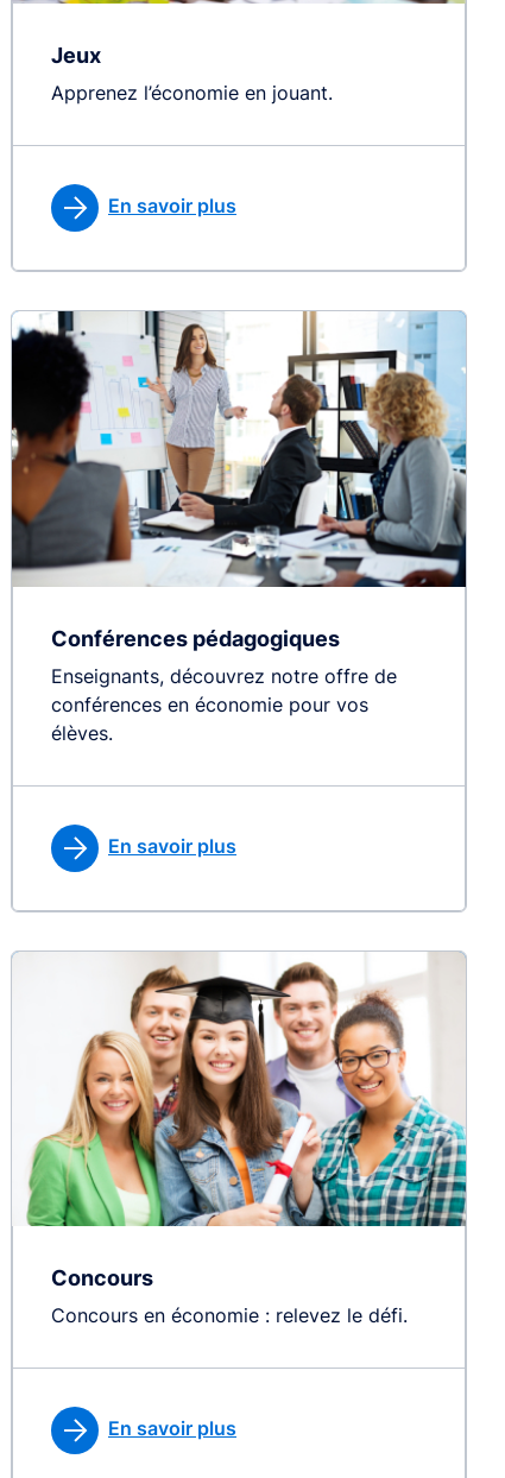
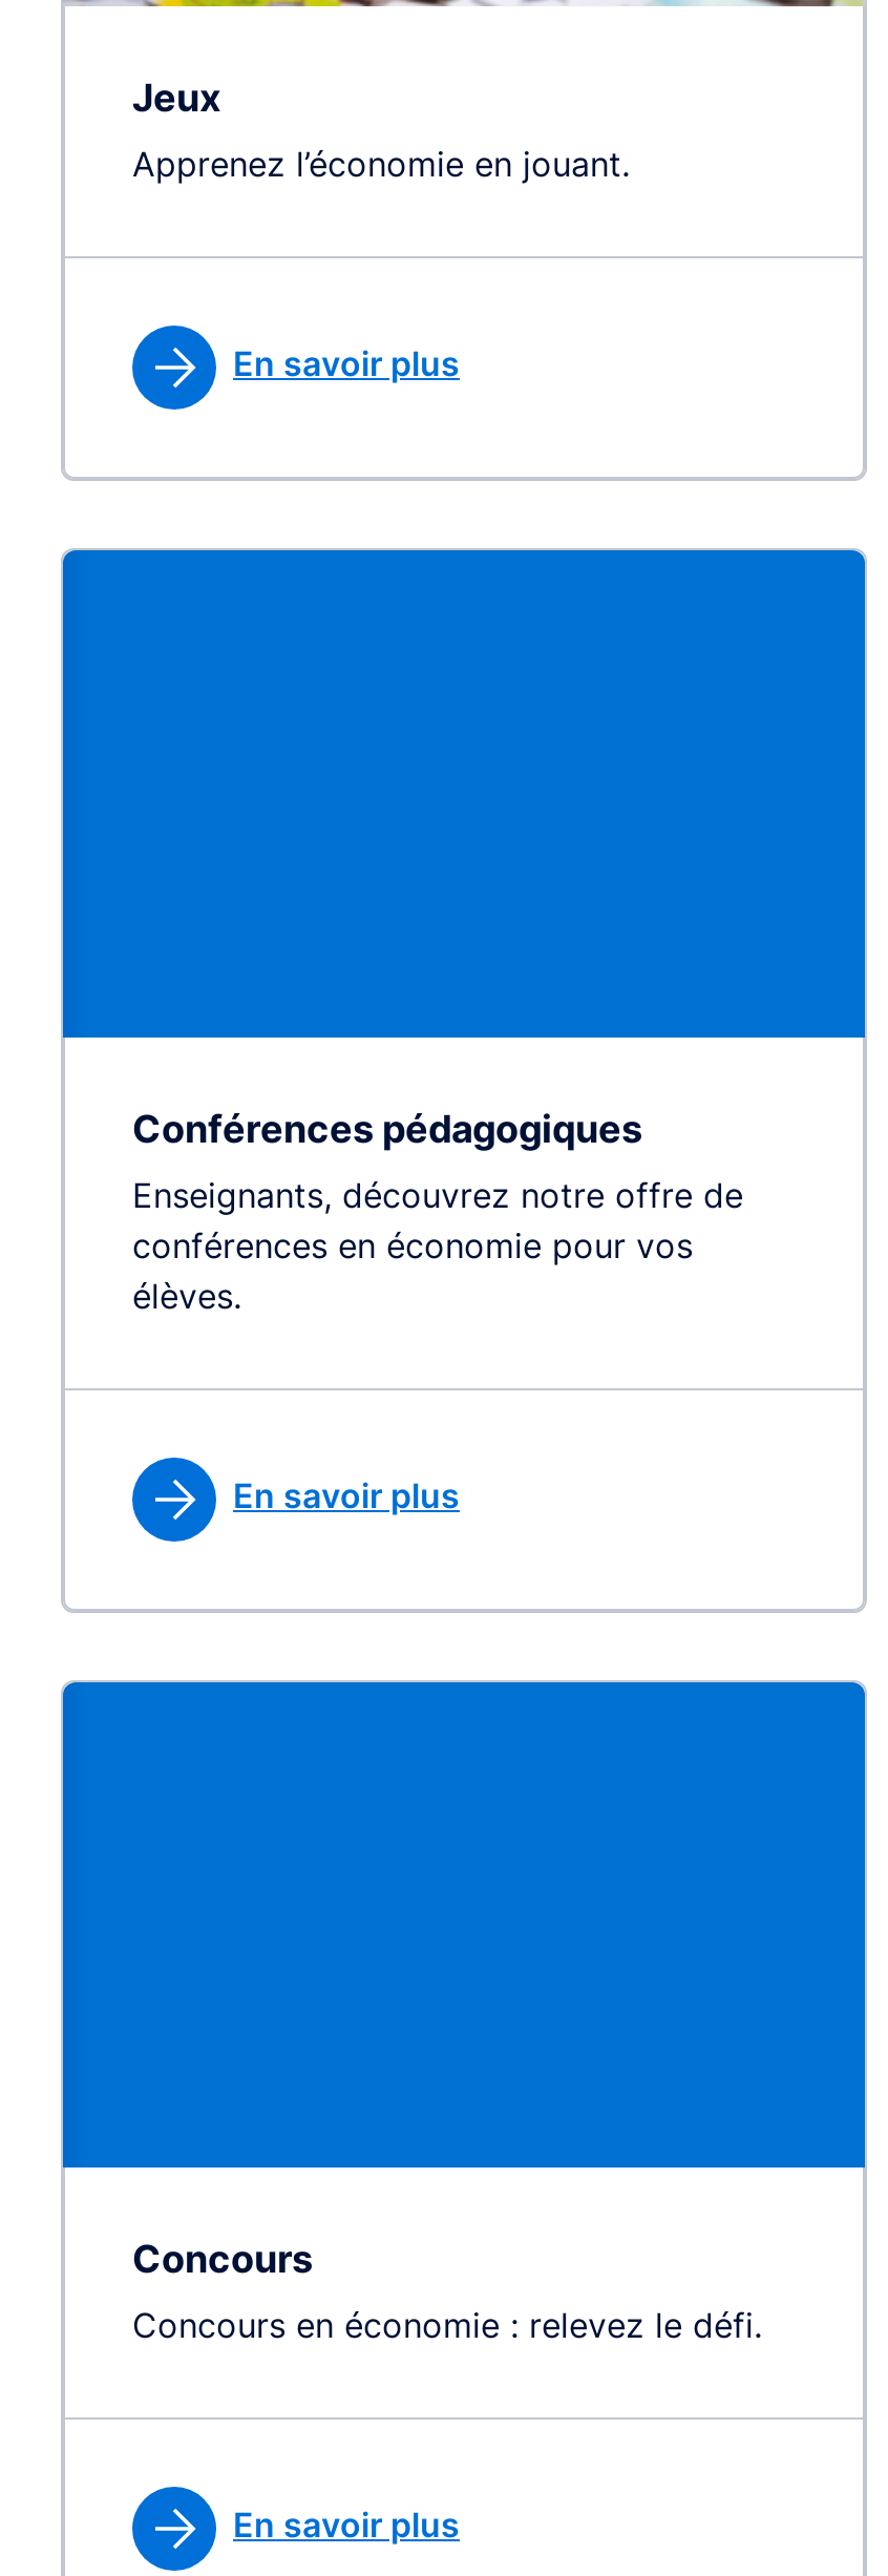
[11,310,467,588] [image] -> none
[12,952,467,1227] [image] -> none

